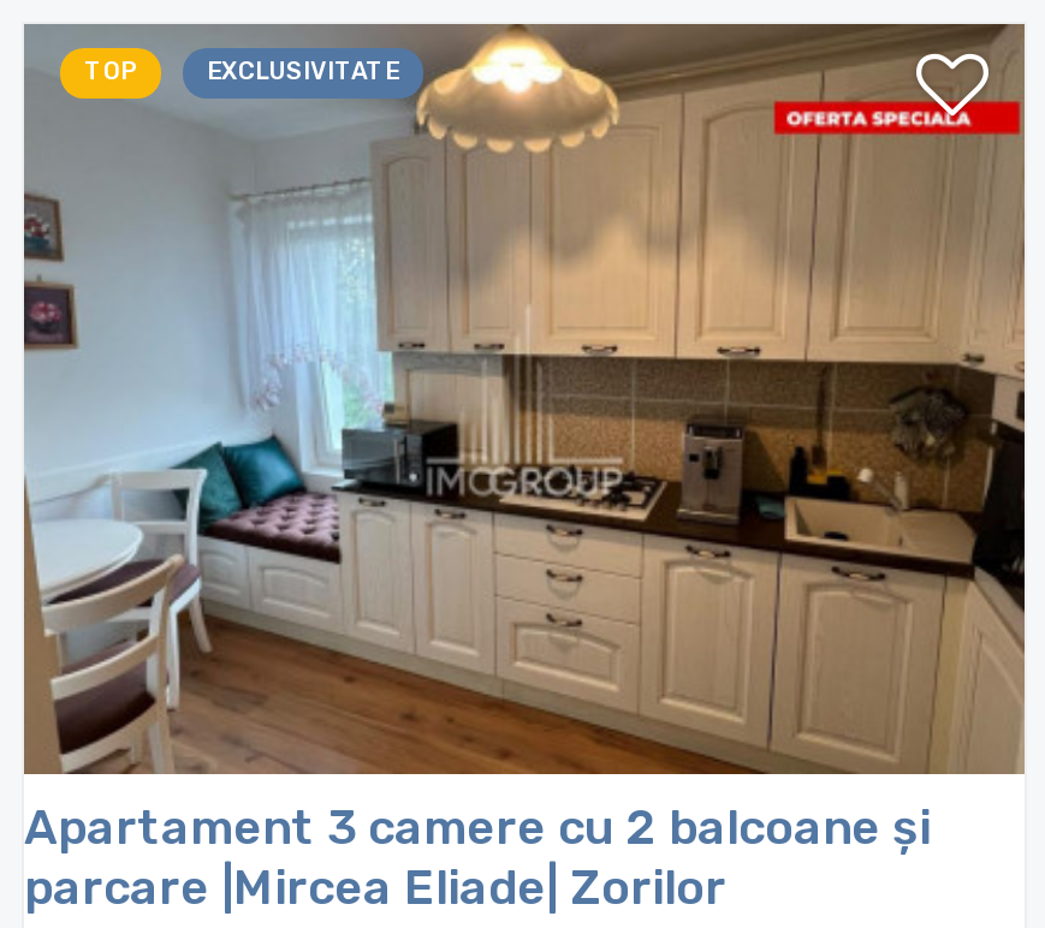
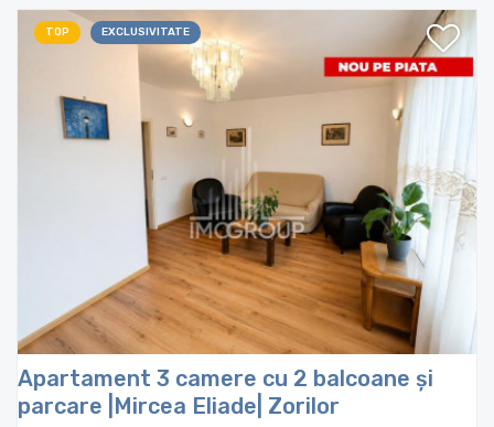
[22,24,1027,777] [image] -> [18,10,476,355] [image]

